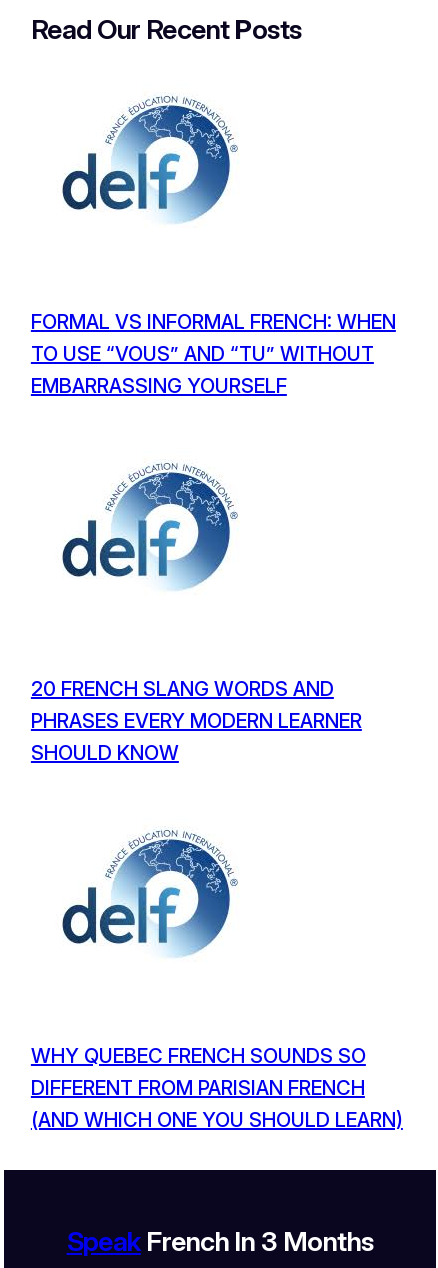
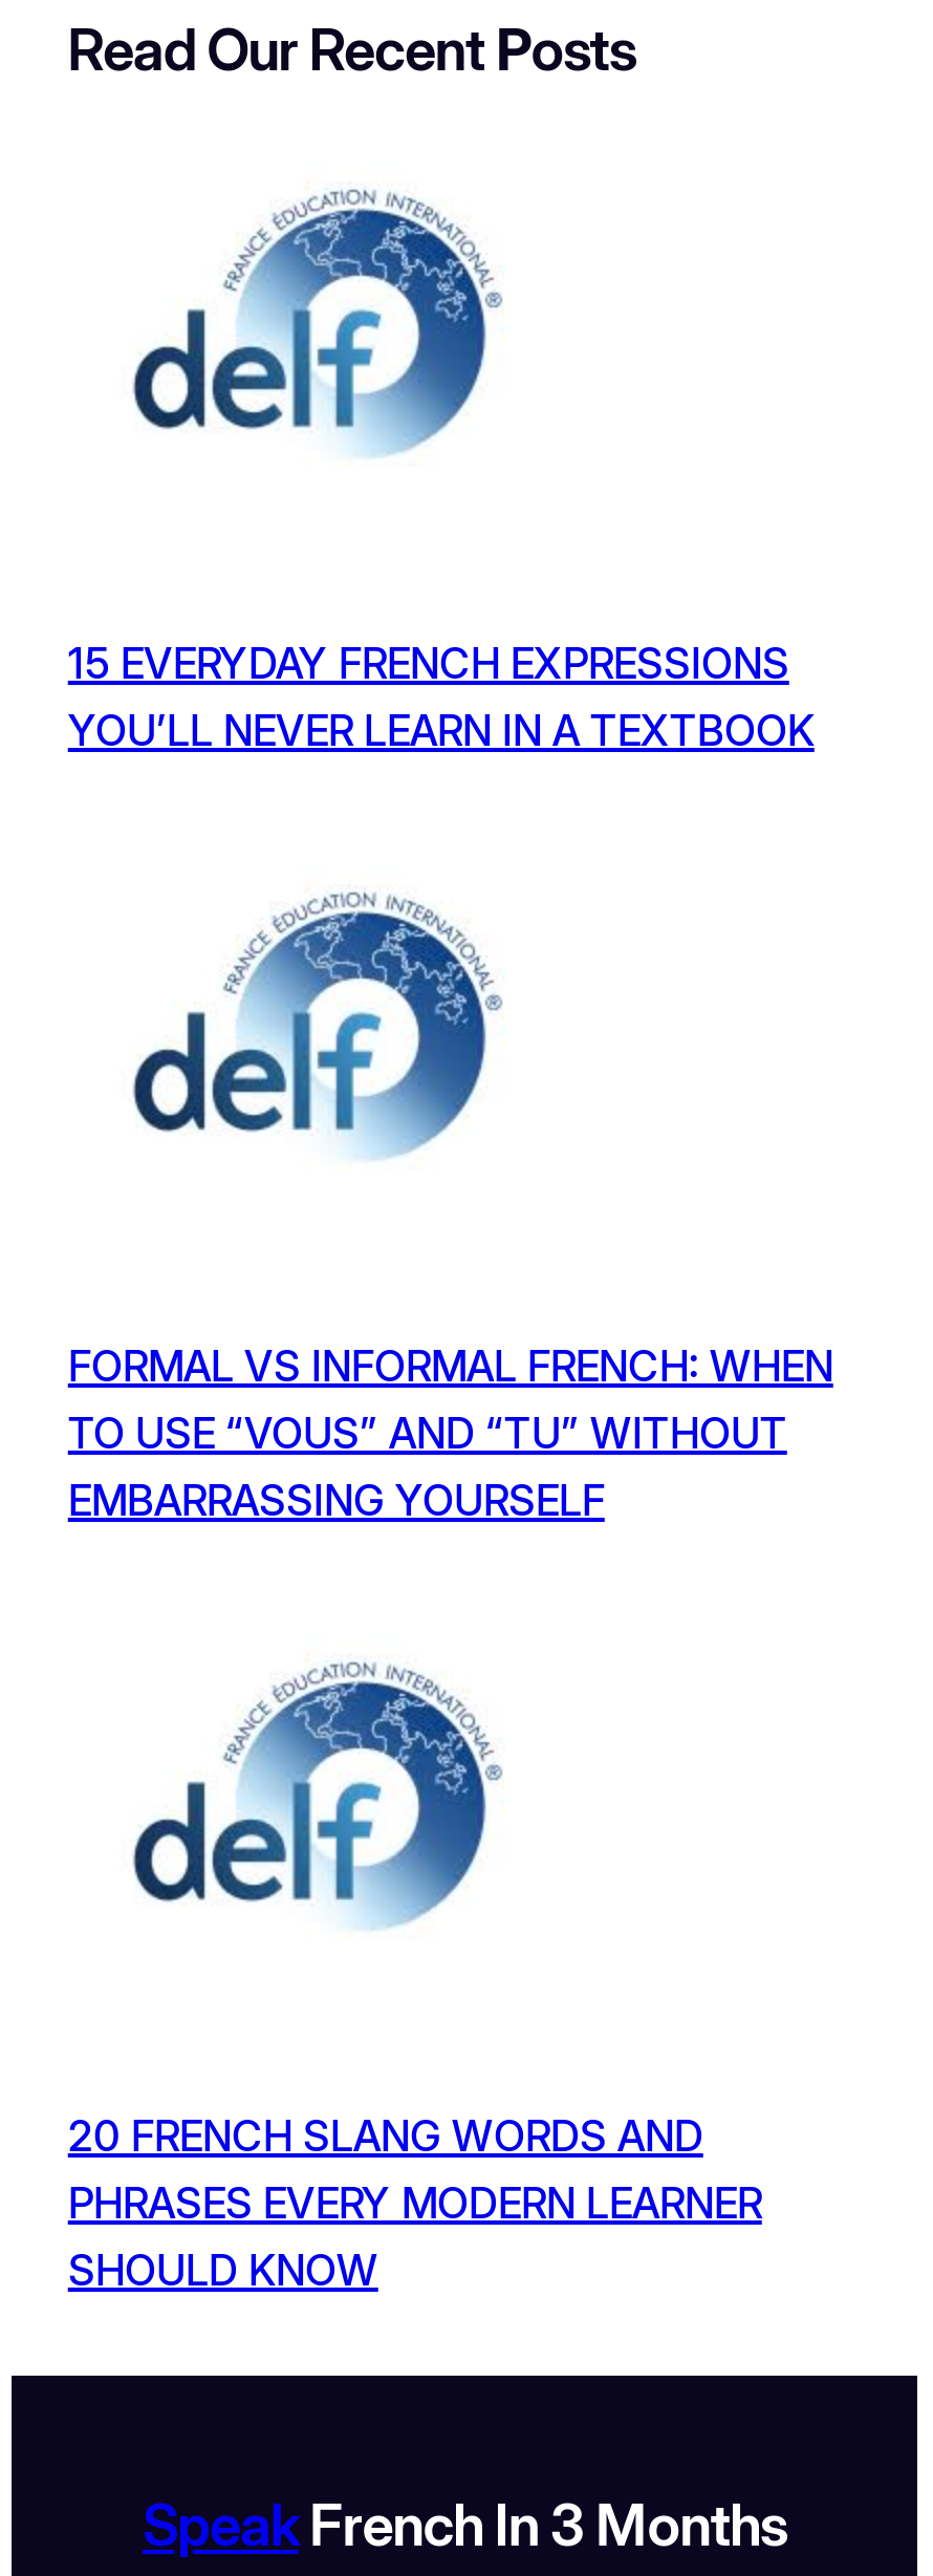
none -> [68,638,814,756] 15 EVERYDAY FRENCH EXPRESSIONS | YOU’LL NEVER LEARN IN A TEXTBOOK
moved [60,91,240,228] -> [129,882,506,1169]: [image]
moved [31,310,396,765] -> [68,1341,833,2297]: [image] | FORMAL VS INFORMAL FRENCH: WHEN | TO USE “VOUS” AND “TU” WITHOUT | EMBARRASSING YOURSELF | 20 FRENCH SLANG WORDS AND | PHRASES EVERY MODERN LEARNER | SHOULD KNOW
[31,1044,403,1132] WHY QUEBEC FRENCH SOUNDS SO | DIFFERENT FROM PARISIAN FRENCH | (AND WHICH ONE YOU SHOULD LEARN) -> none

